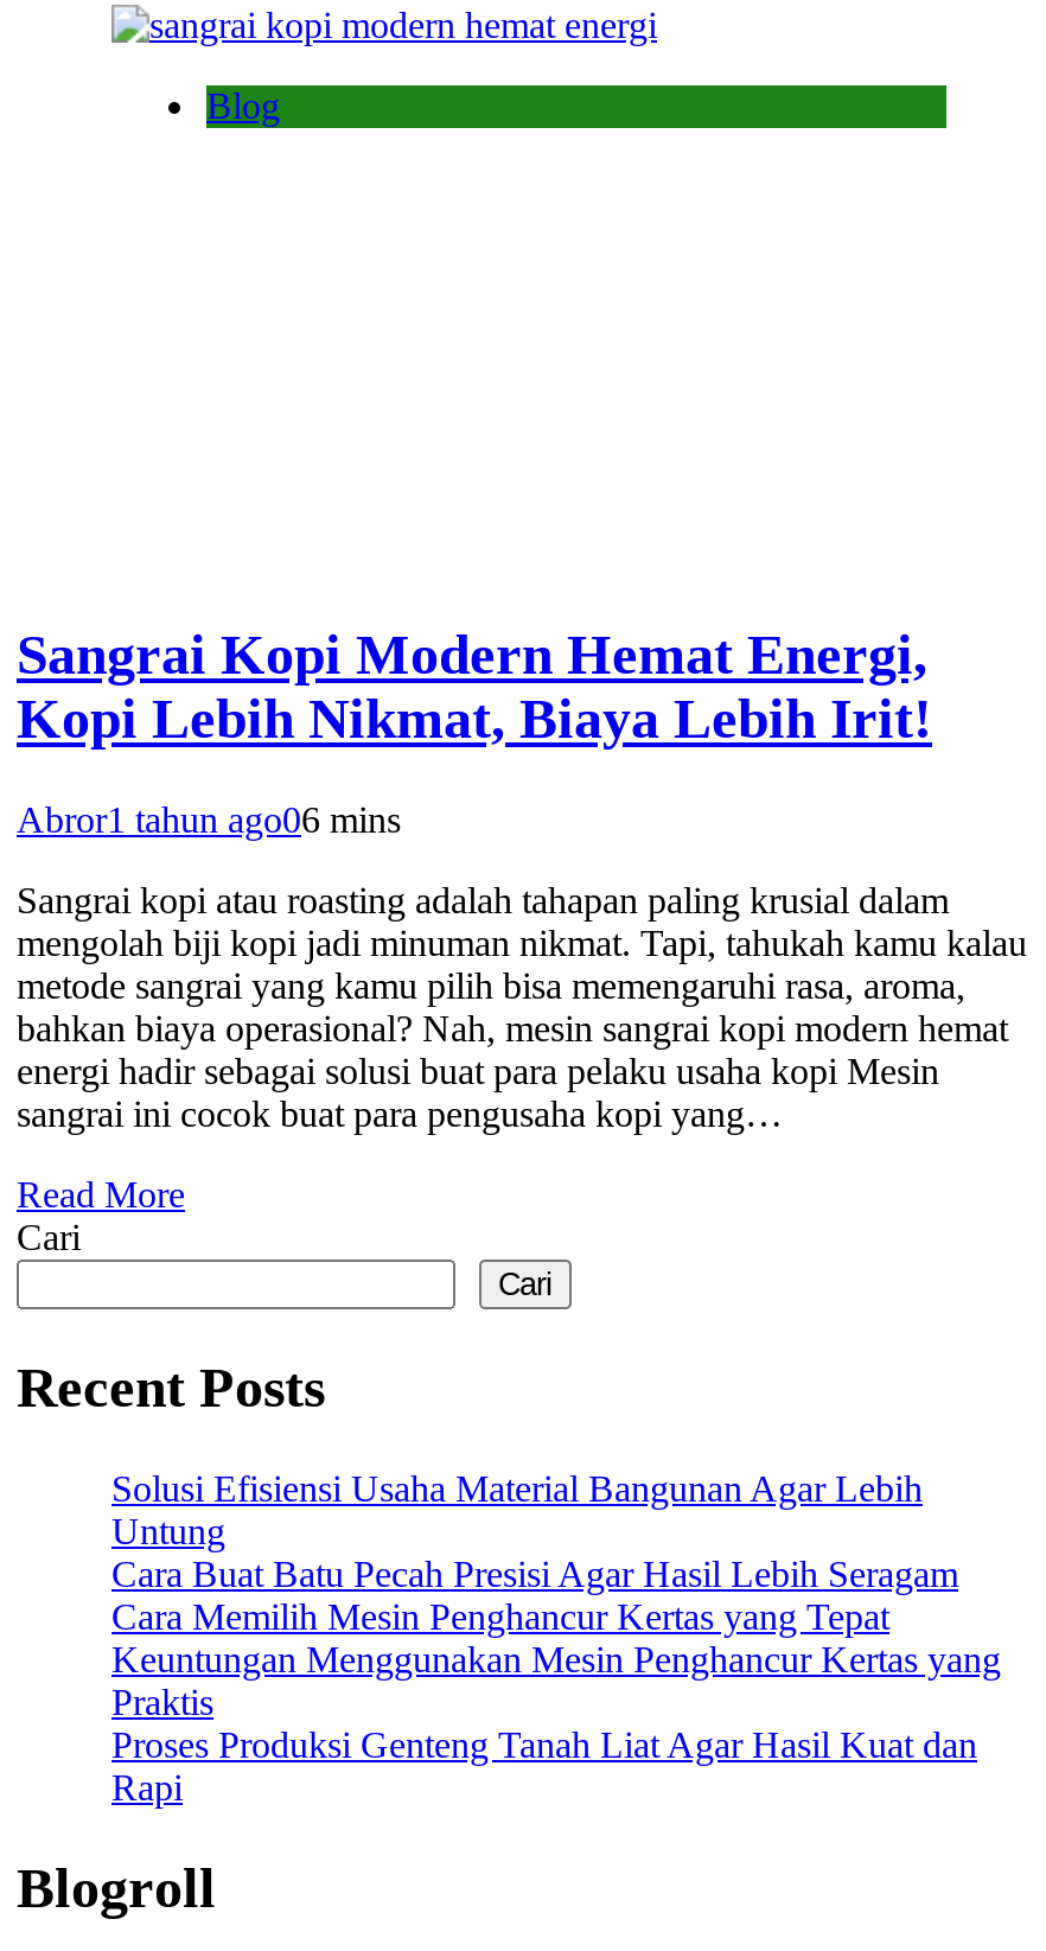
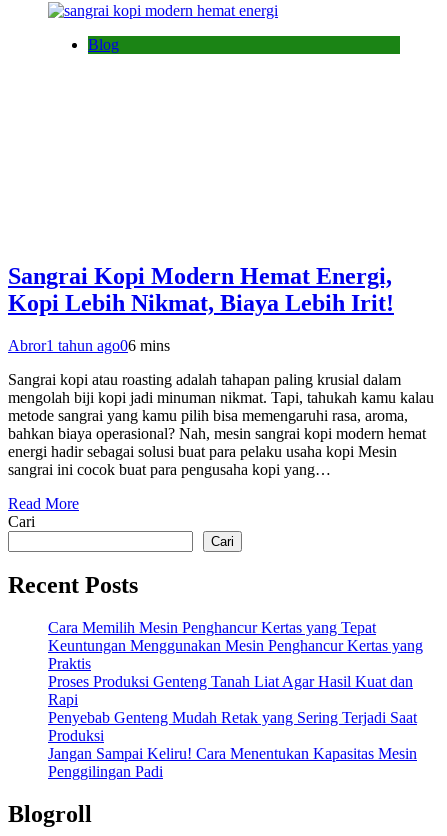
[111,1468,958,1594] Solusi Efisiensi Usaha Material Bangunan Agar Lebih | Untung | Cara Buat Batu Pecah Presisi Agar Hasil Lebih Seragam -> none
moved [111,1596,1001,1807] -> [48,619,423,708]: Cara Memilih Mesin Penghancur Kertas yang Tepat | Keuntungan Menggunakan Mesin Penghancur Kertas yang | Praktis | Proses Produksi Genteng Tanah Liat Agar Hasil Kuat dan | Rapi
none -> [48,709,417,780] Penyebab Genteng Mudah Retak yang Sering Terjadi Saat | Produksi | Jangan Sampai Keliru! Cara Menentukan Kapasitas Mesin | Penggilingan Padi

